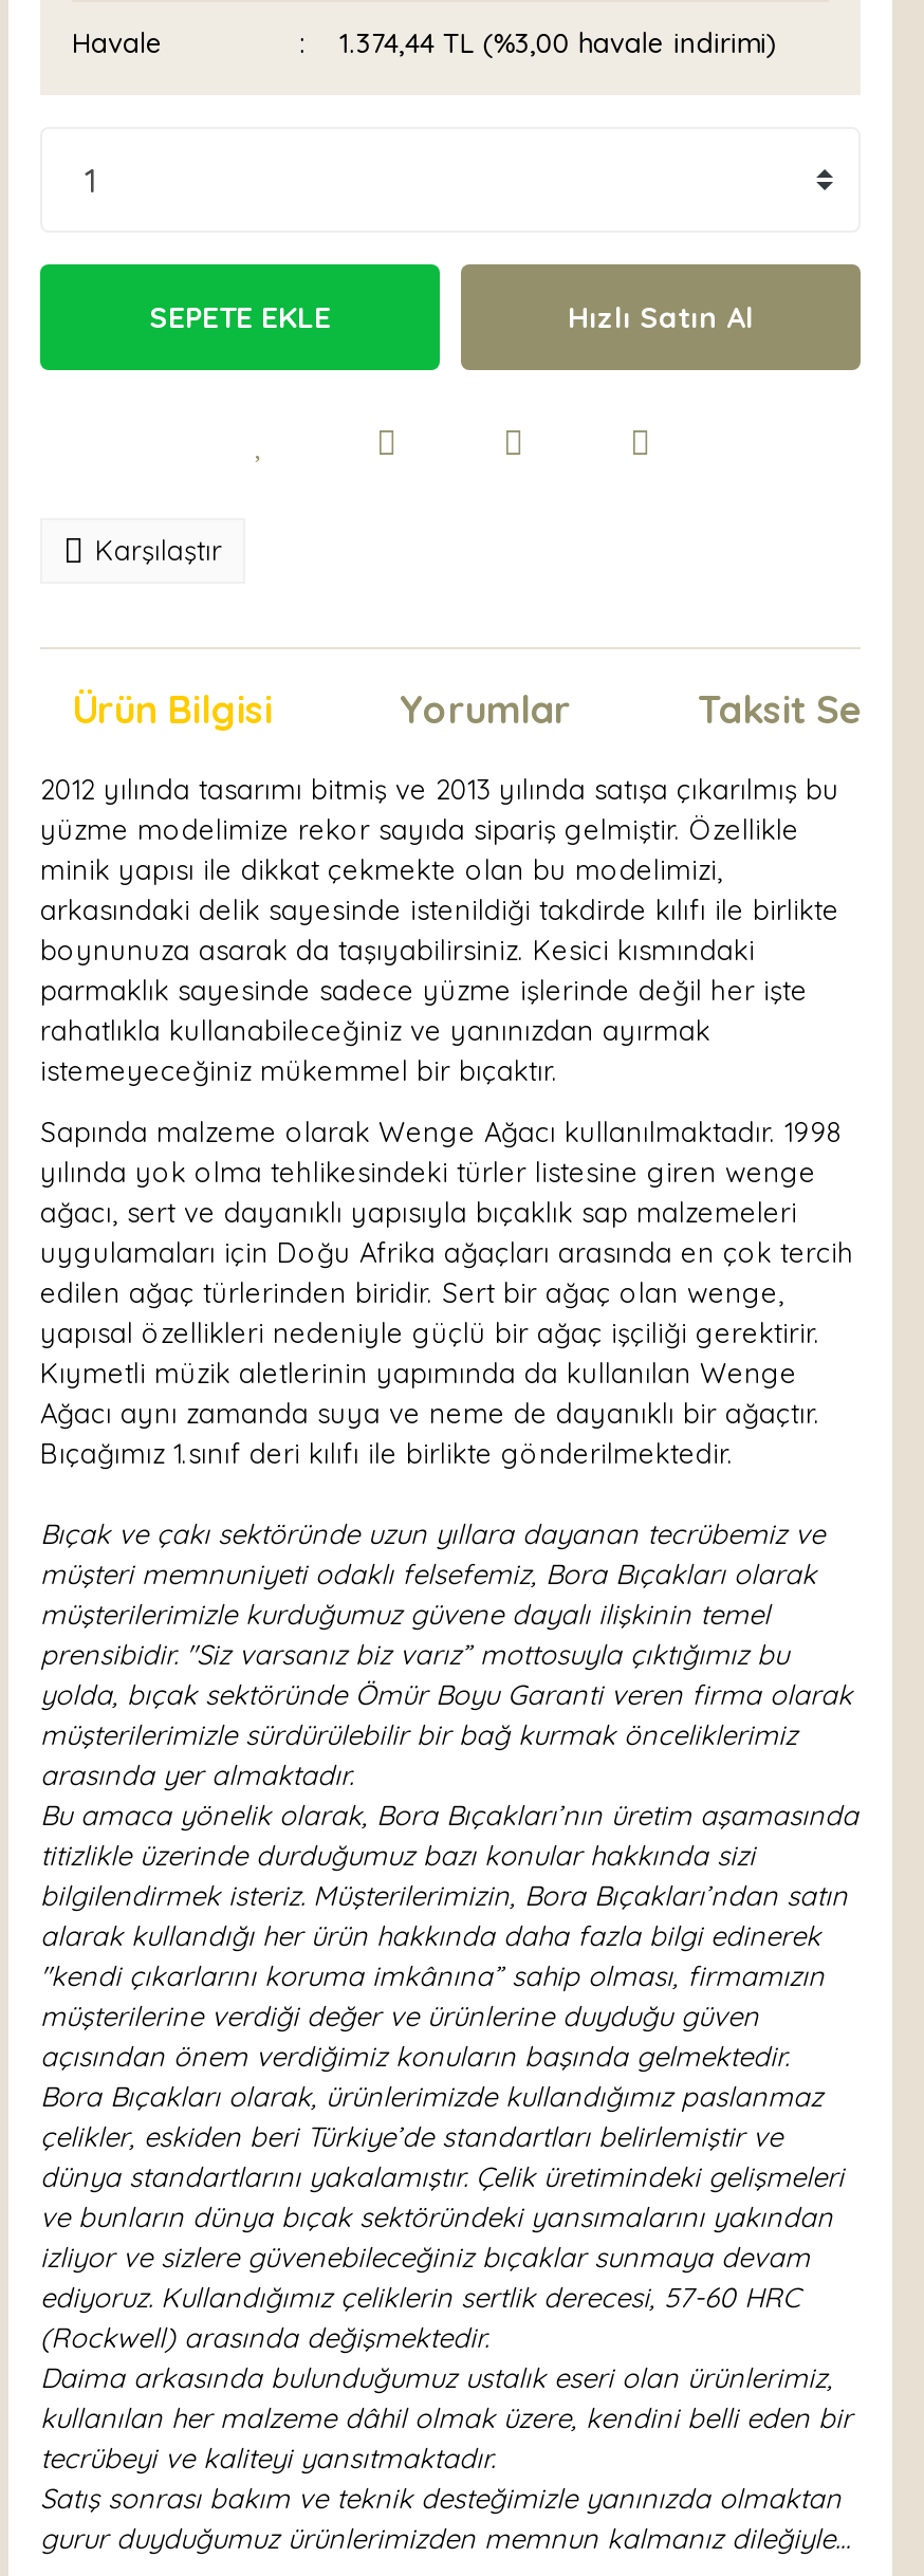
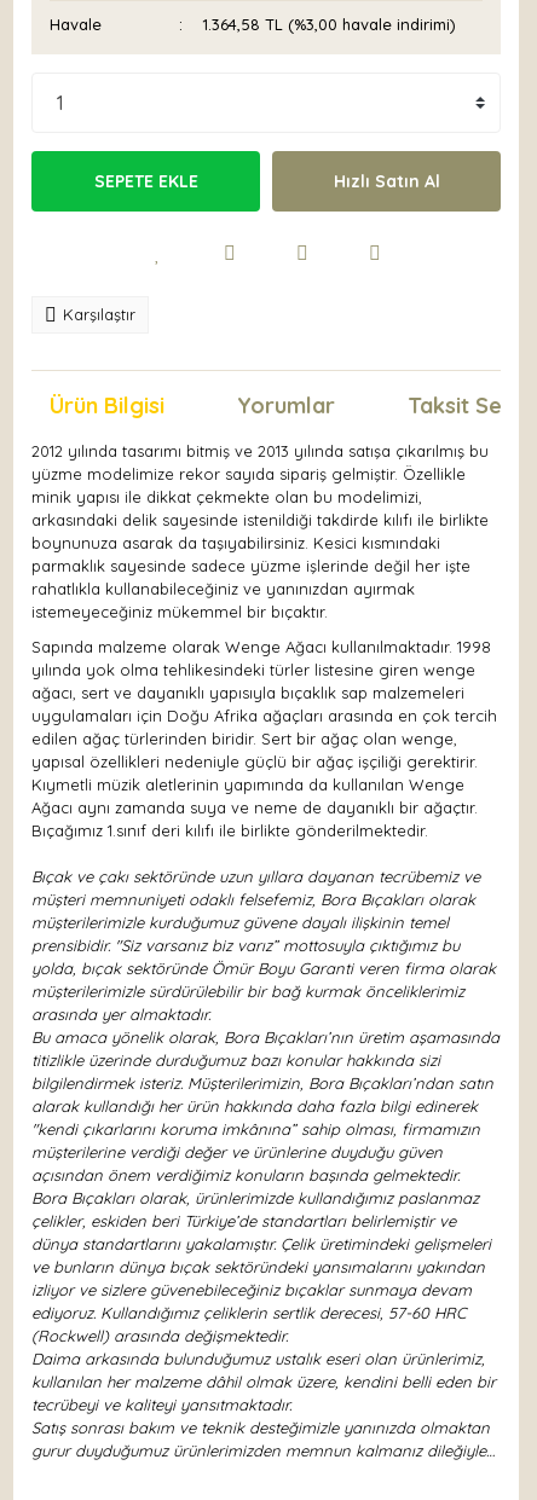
[339,25,777,59] 1.374,44 TL (%3,00 havale indirimi) -> [202,15,456,34] 1.364,58 TL (%3,00 havale indirimi)

